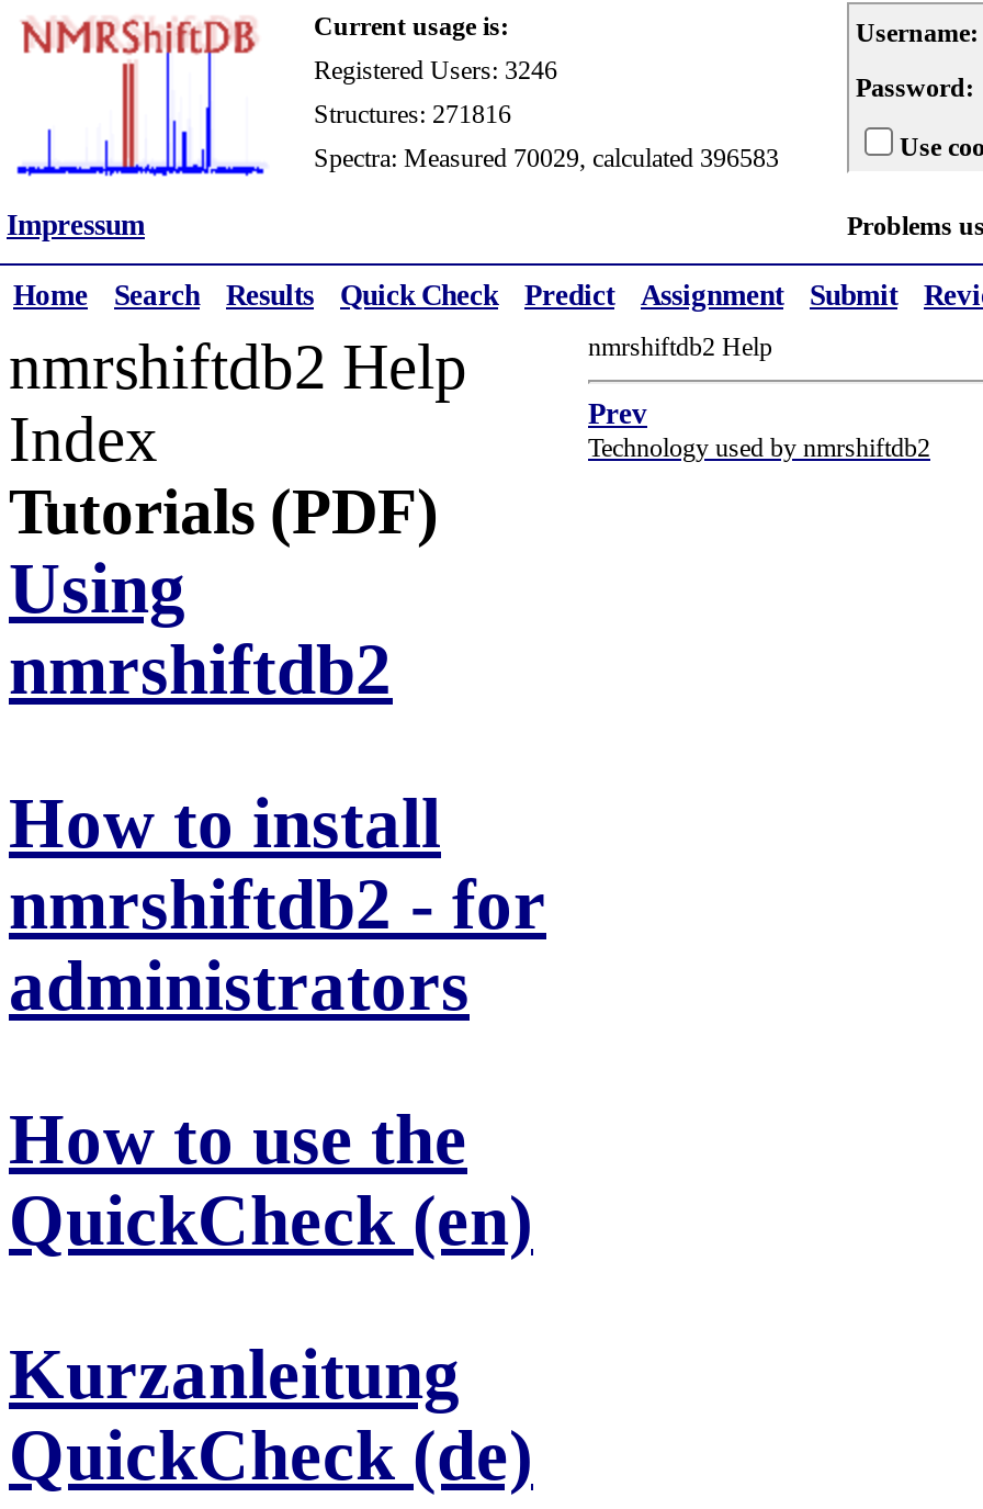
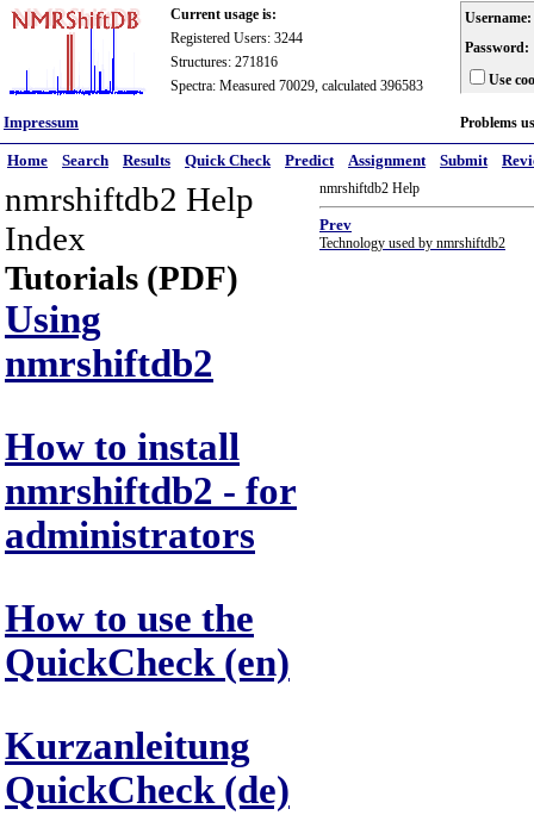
[314,55,557,86] Registered Users: 3246 -> [170,30,303,46] Registered Users: 3244

